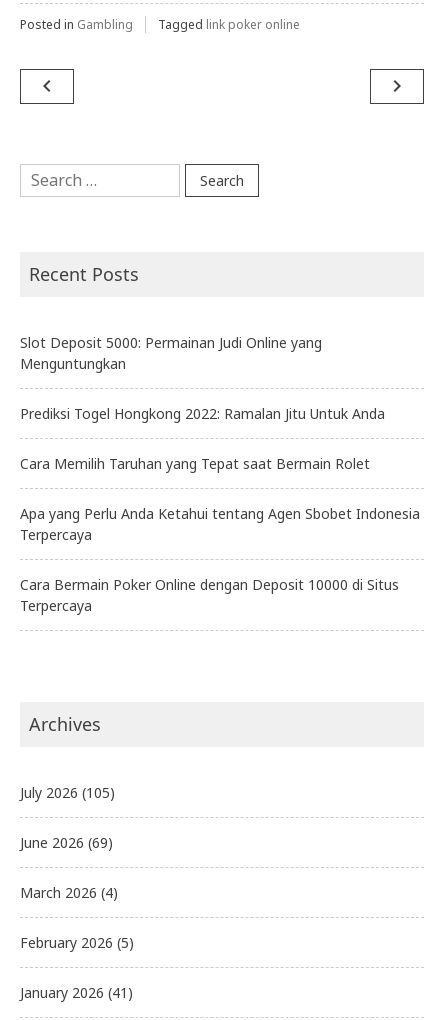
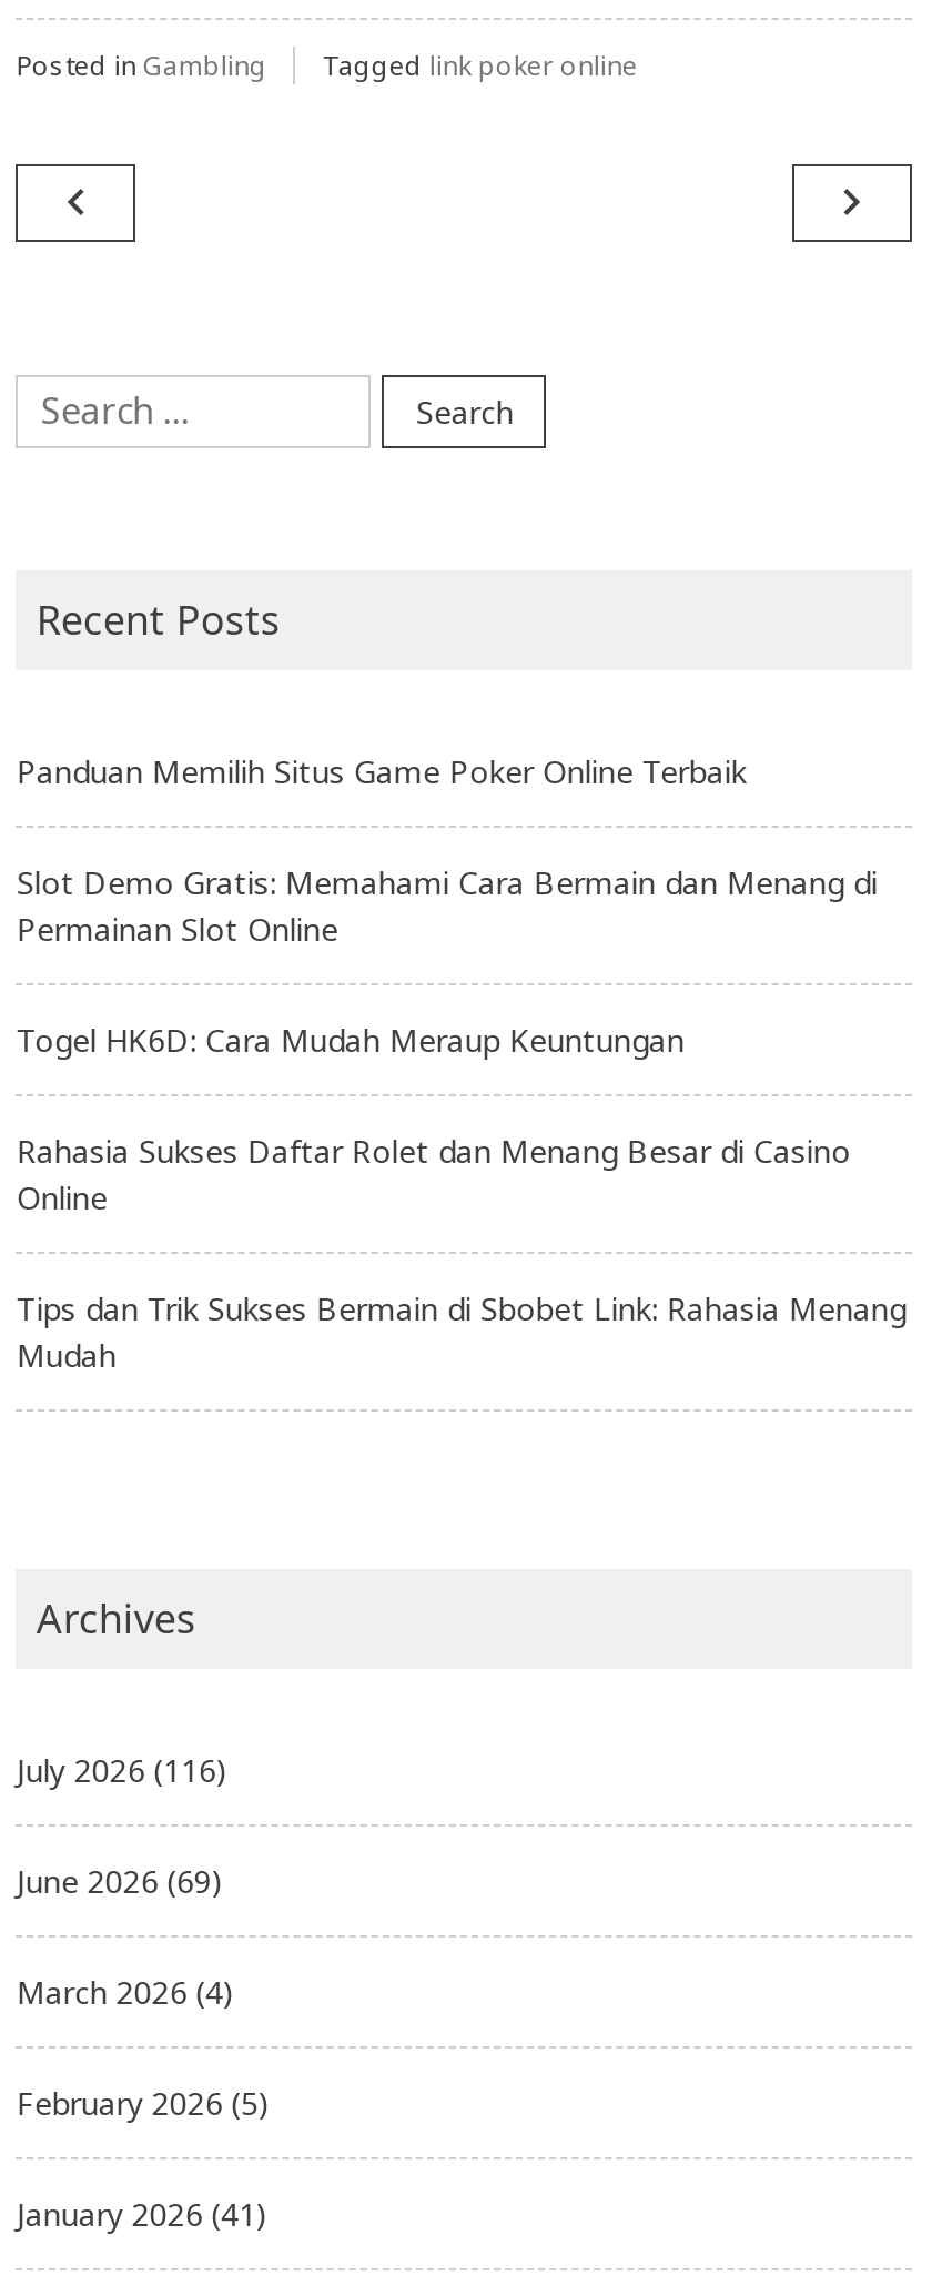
[20,333,322,373] Slot Deposit 5000: Permainan Judi Online yang | Menguntungkan -> [16,749,747,791] Panduan Memilih Situs Game Poker Online Terbaik
[20,404,385,423] Prediksi Togel Hongkong 2022: Ramalan Jitu Untuk Anda -> [16,860,877,949] Slot Demo Gratis: Memahami Cara Bermain dan Menang di | Permainan Slot Online
[20,454,370,473] Cara Memilih Taruhan yang Tepat saat Bermain Rolet -> [16,1018,684,1060] Togel HK6D: Cara Mudah Meraup Keuntungan
[20,504,420,544] Apa yang Perlu Anda Ketahui tentang Agen Sbobet Indonesia | Terpercaya -> [16,1129,851,1218] Rahasia Sukses Daftar Rolet dan Menang Besar di Casino | Online
[20,575,399,615] Cara Bermain Poker Online dengan Deposit 10000 di Situs | Terpercaya -> [16,1286,906,1375] Tips dan Trik Sukses Bermain di Sbobet Link: Rahasia Menang | Mudah
[20,783,115,802] July 2026 (105) -> [16,1748,227,1790] July 2026 (116)

